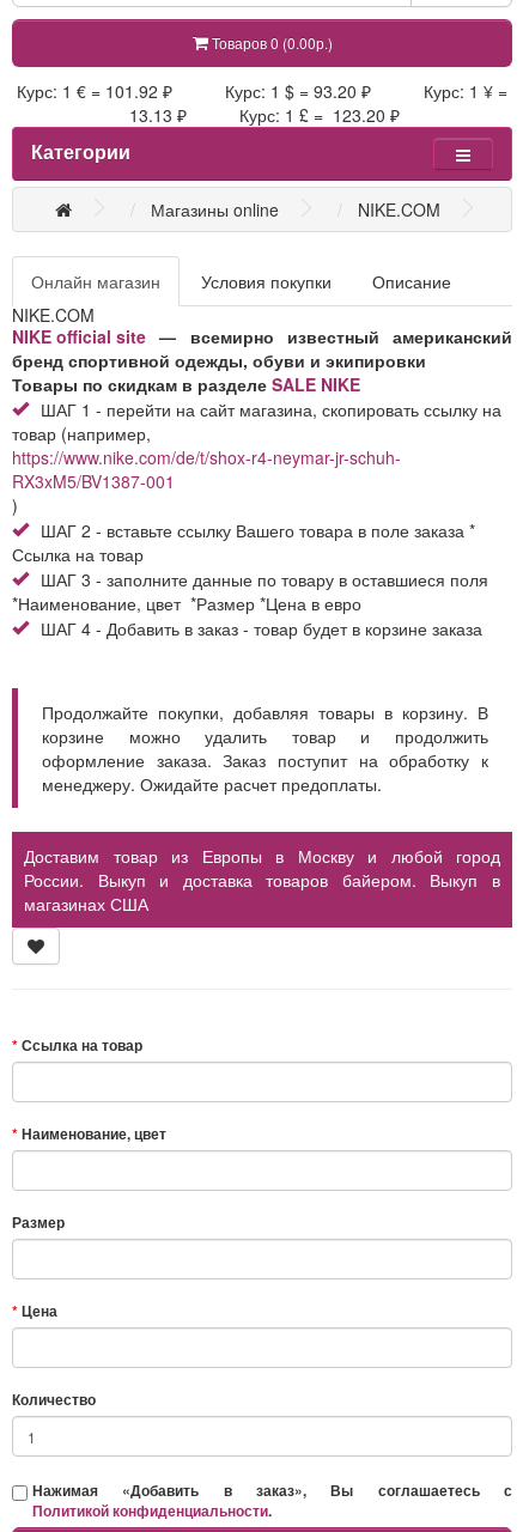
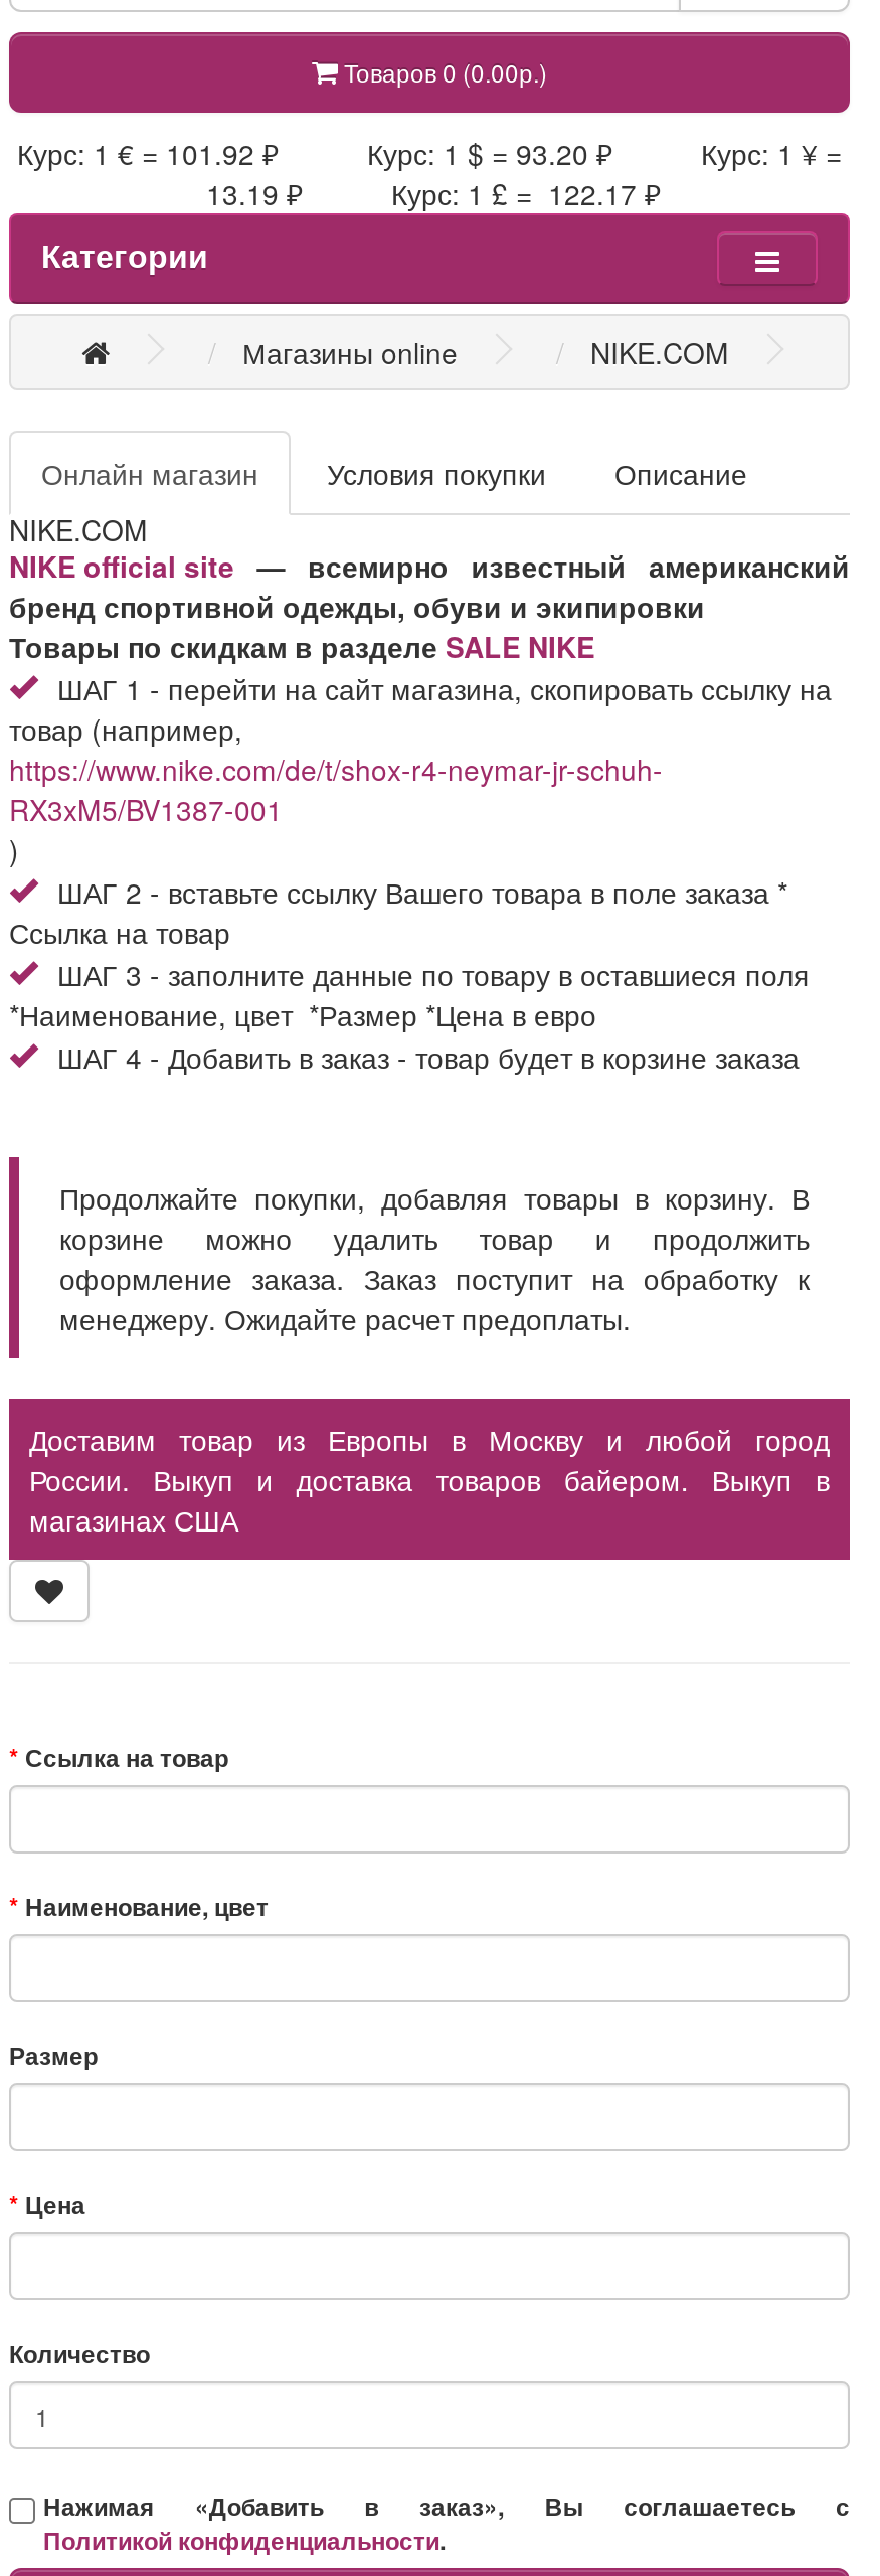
[124,103,400,127] 13.13 ₽ Курс: 1 £ = 123.20 ₽ -> [198,173,661,213] 13.19 ₽ Курс: 1 £ = 122.17 ₽

